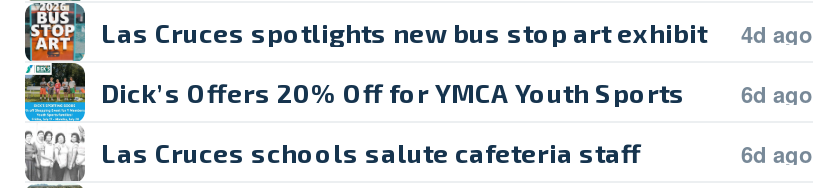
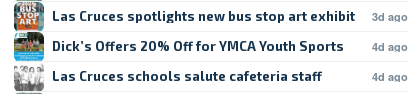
[101,16,813,48] Las Cruces spotlights new bus stop art exhibit 4d ago -> [52,8,408,24] Las Cruces spotlights new bus stop art exhibit 3d ago
[101,76,813,108] Dick’s Offers 20% Off for YMCA Youth Sports 6d ago -> [52,38,408,54] Dick’s Offers 20% Off for YMCA Youth Sports 4d ago
[741,138,813,168] 6d ago -> [372,69,408,84] 4d ago

